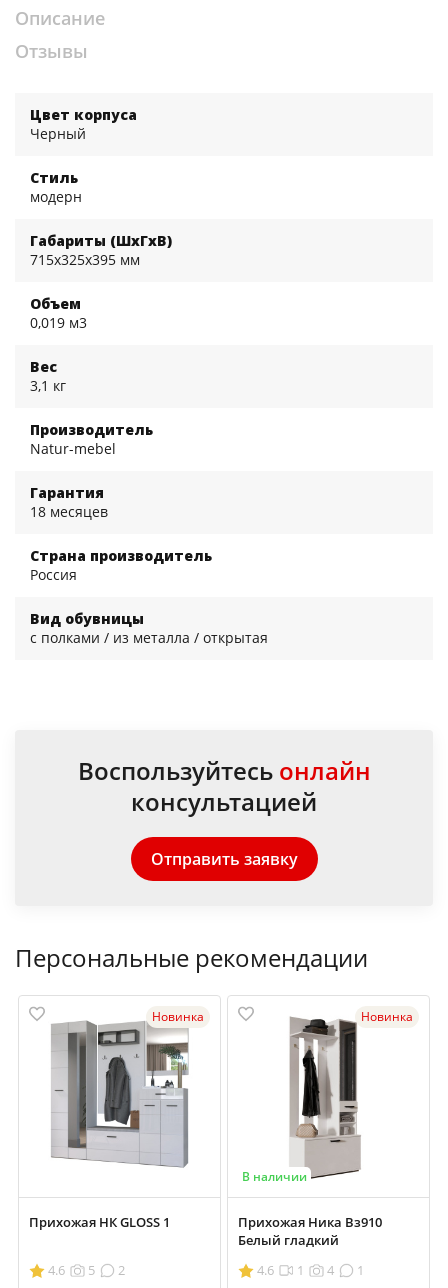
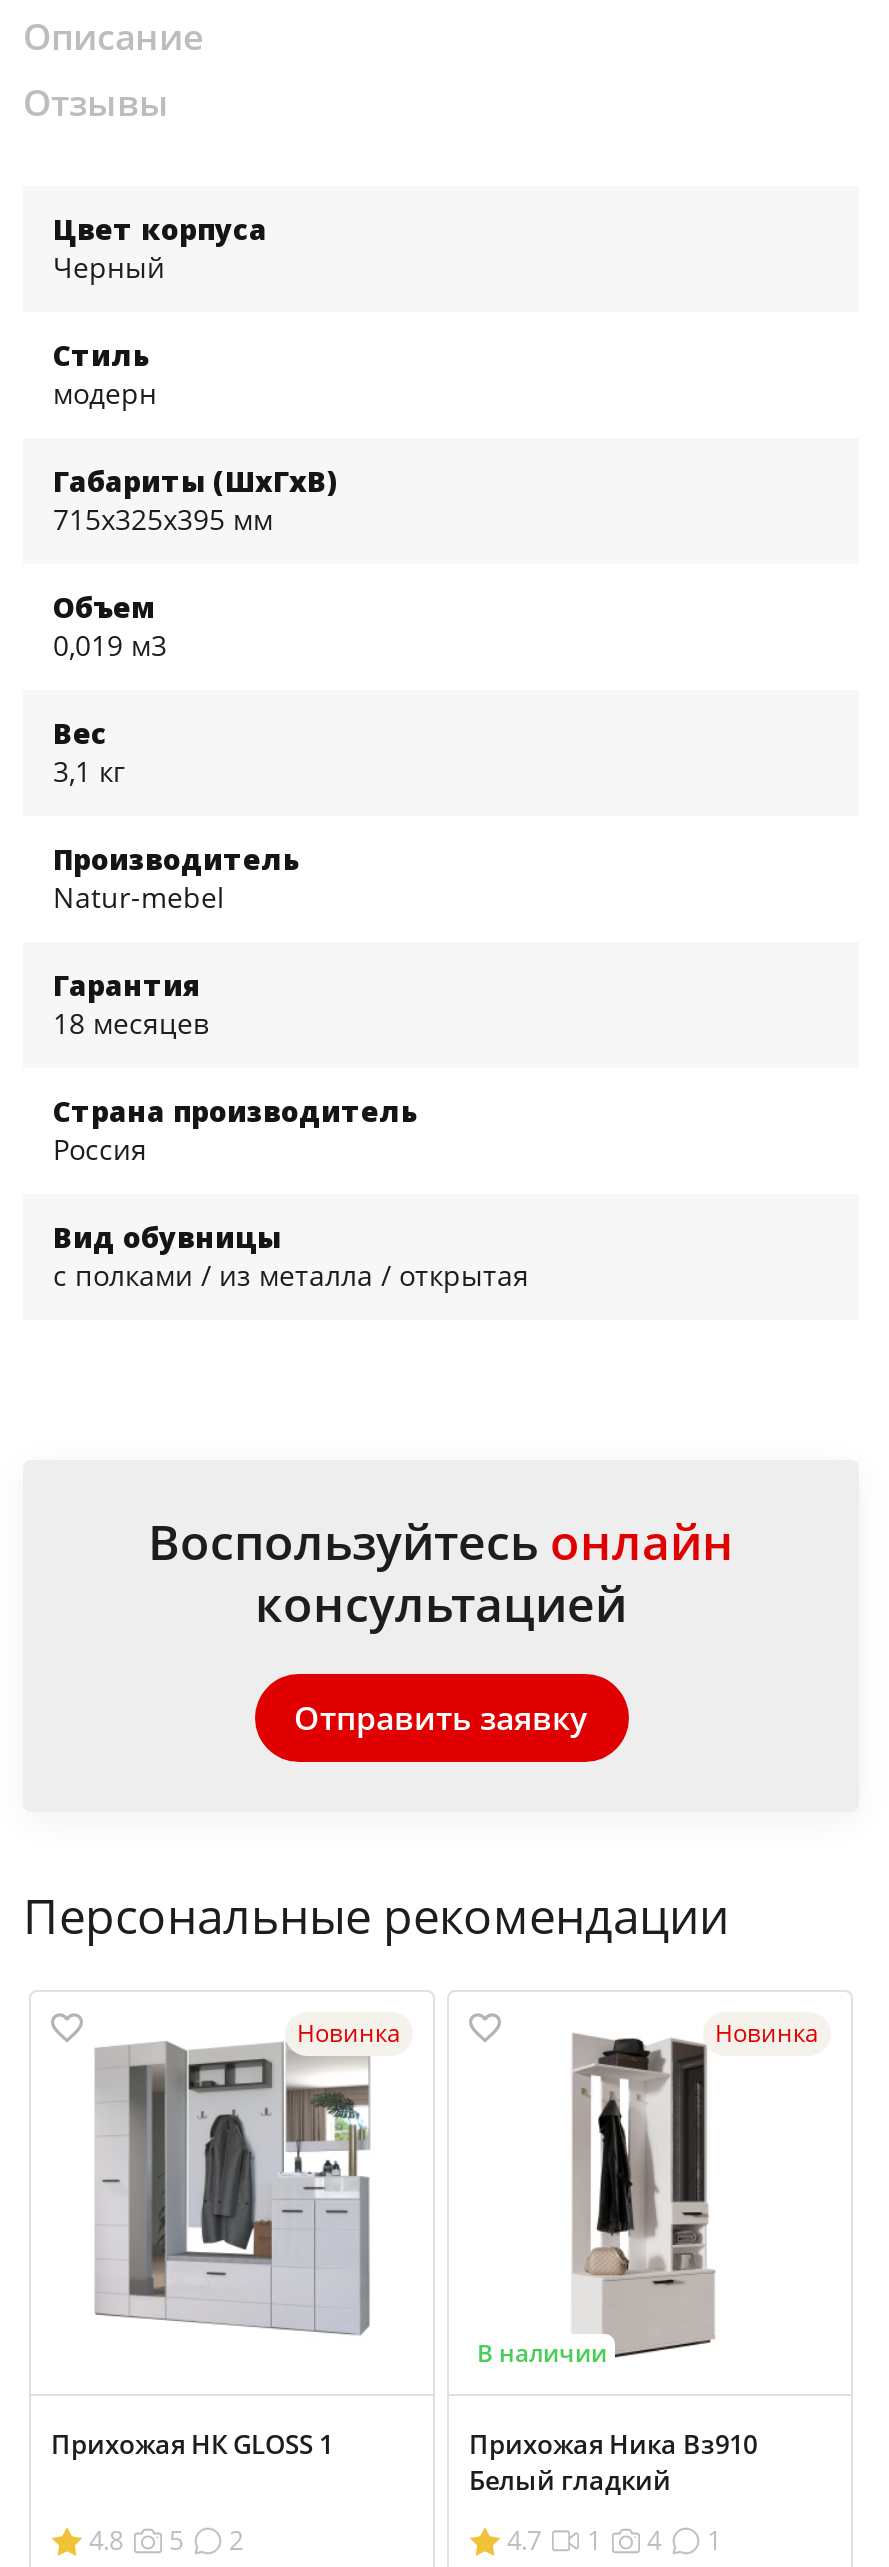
[48,1261,125,1279] 4.6 5 2 -> [89,2522,243,2558] 4.8 5 2
[257,1261,364,1279] 4.6 1 4 1 -> [507,2522,721,2558] 4.7 1 4 1

